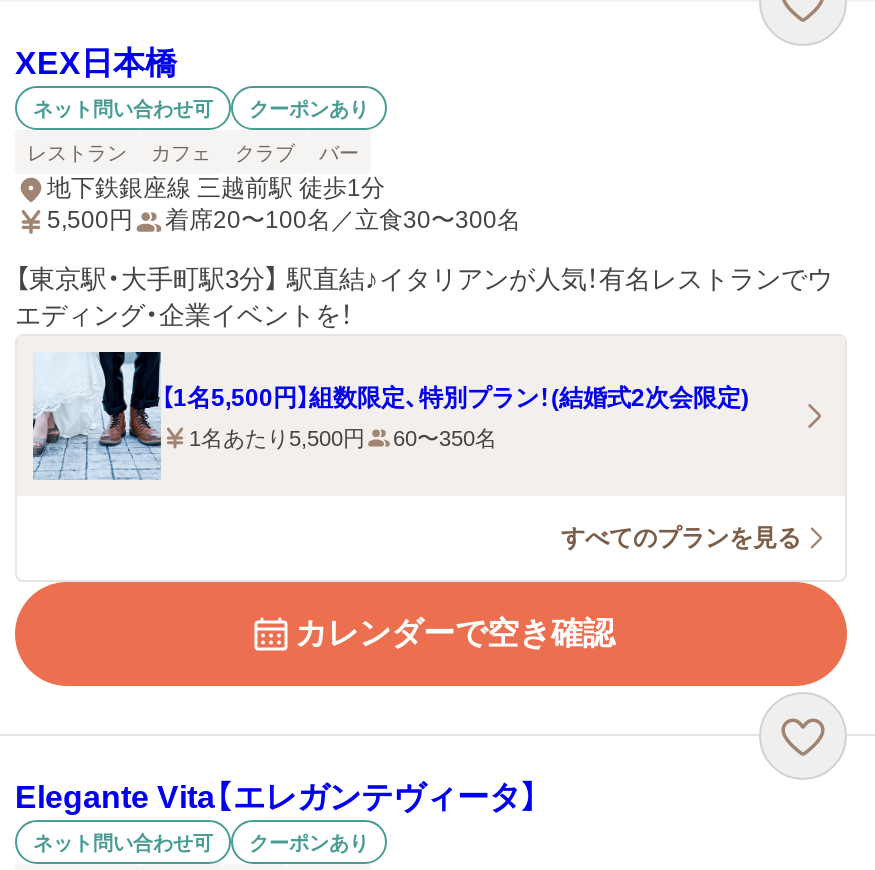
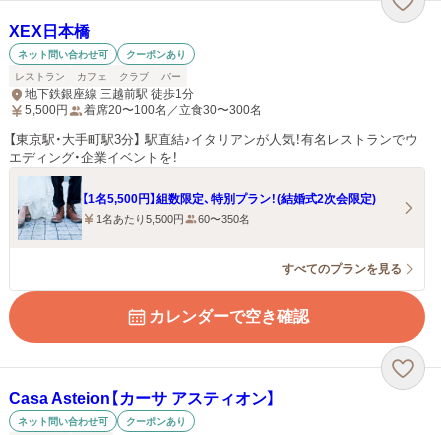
[15,780,539,814] Elegante Vita【エレガンテヴィータ】 -> [9,390,276,407] Casa Asteion【カーサ アスティオン】

